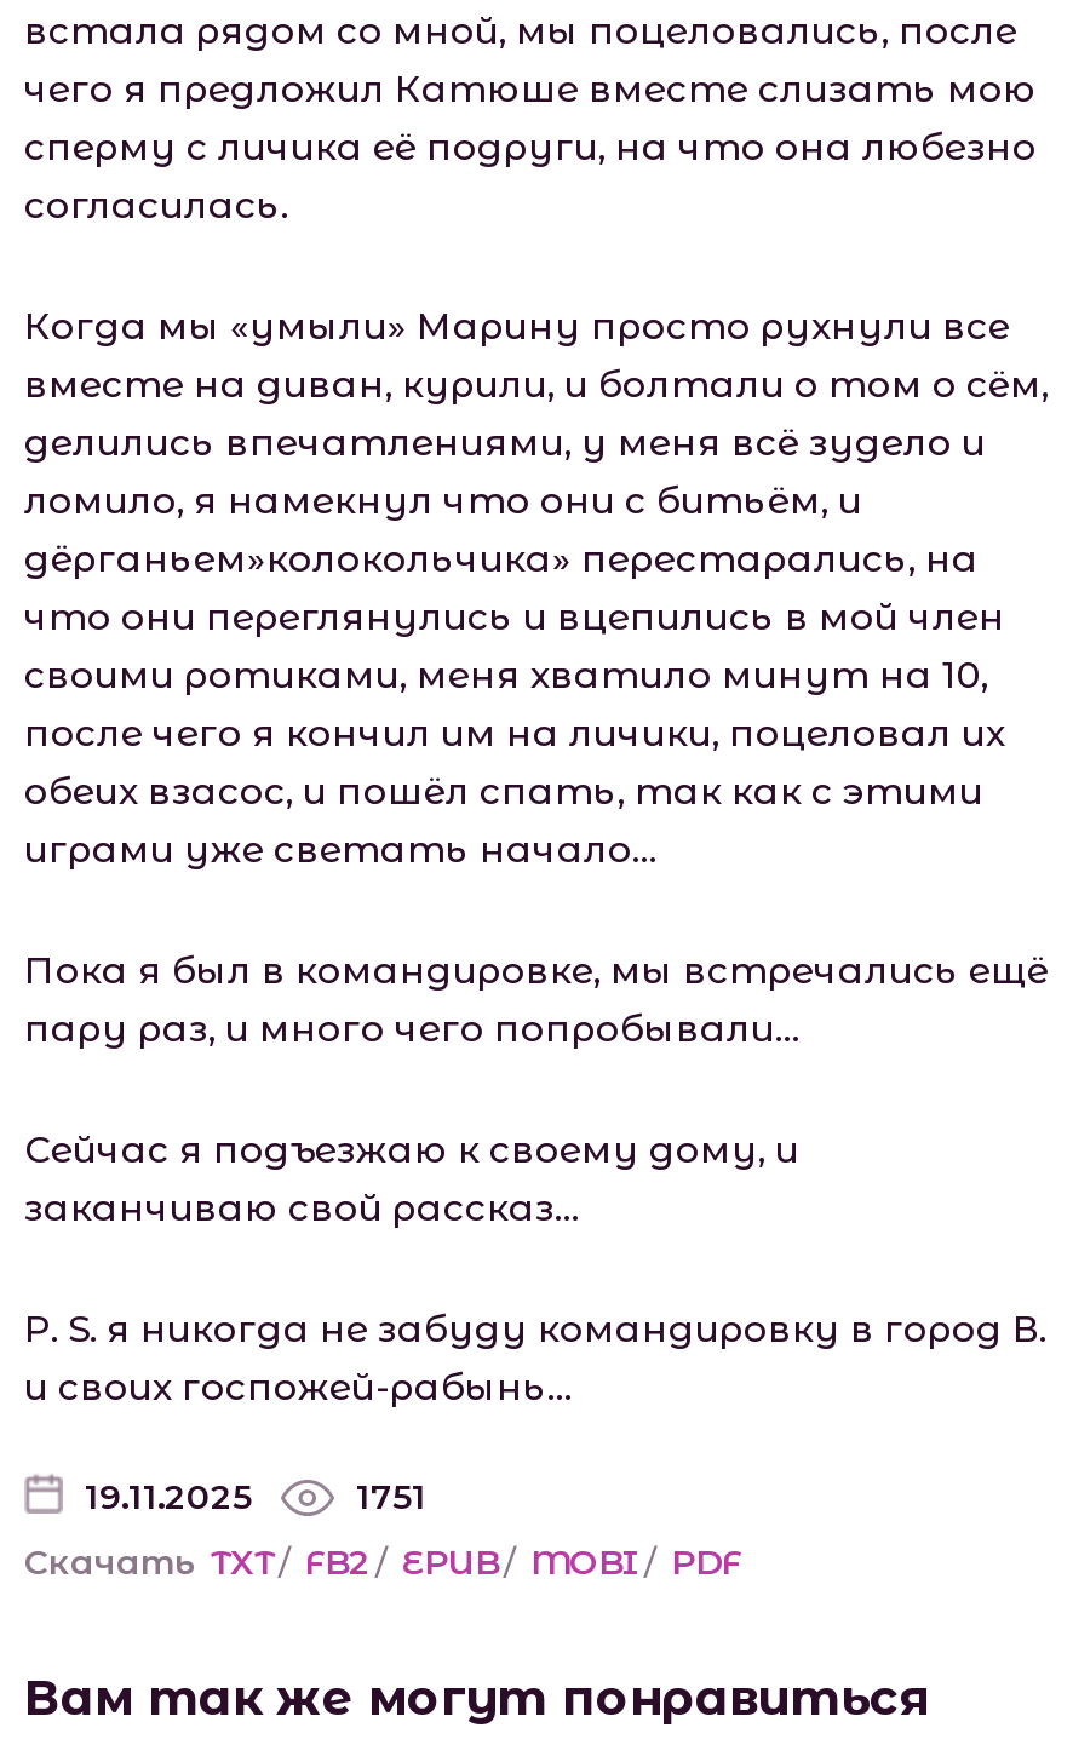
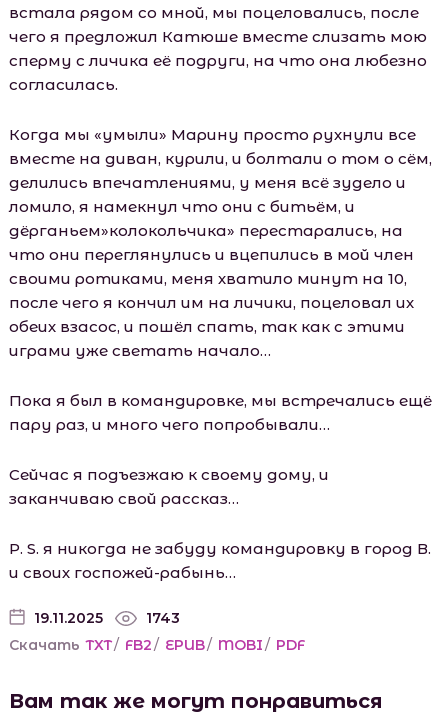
[356,1475,426,1519] 1751 -> [146,609,180,627] 1743

